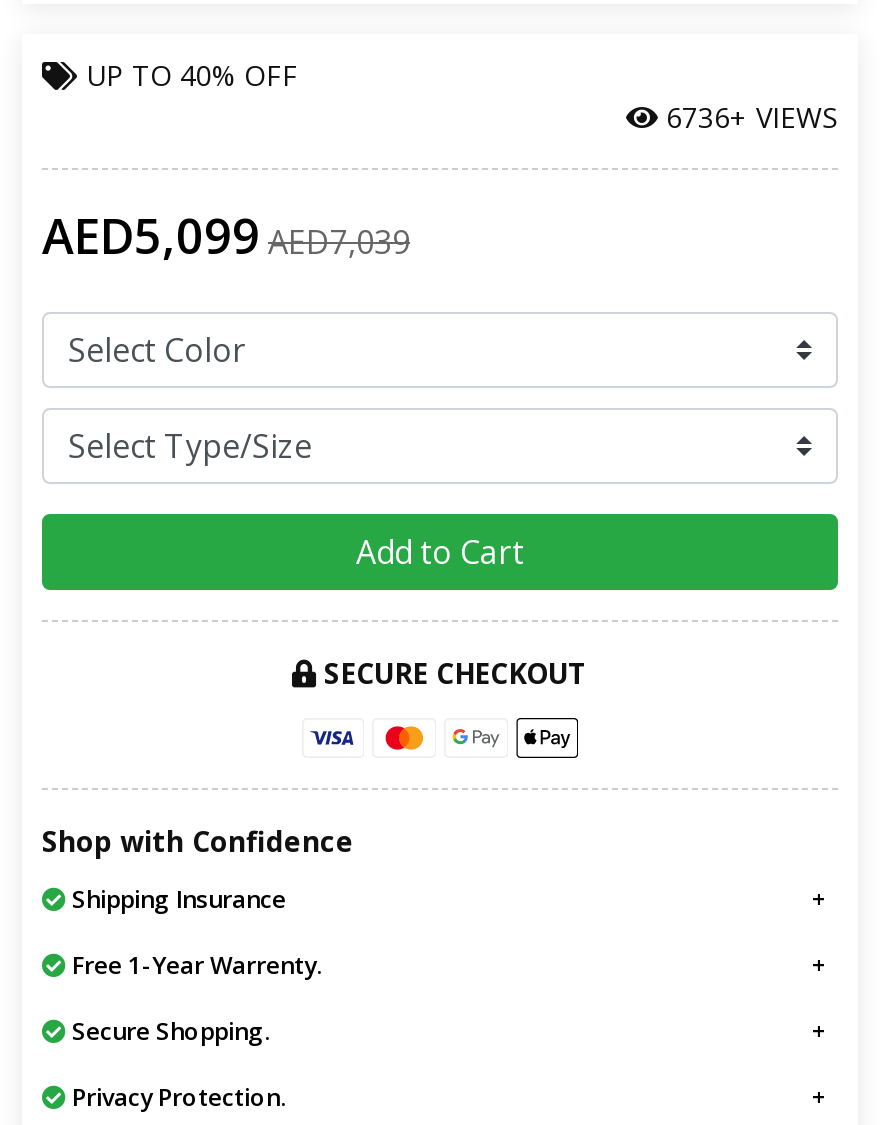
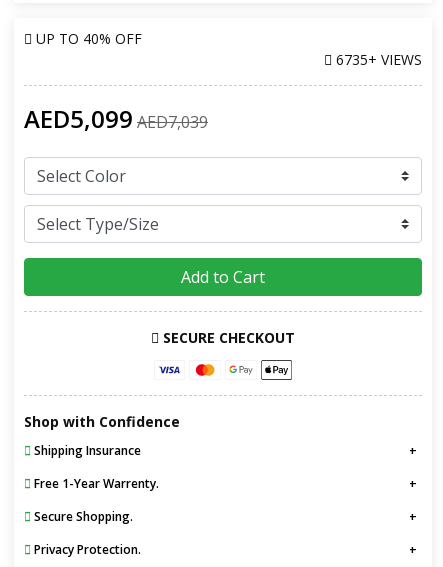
[658,98,838,136] 6736+ VIEWS -> [332,50,422,69] 6735+ VIEWS

